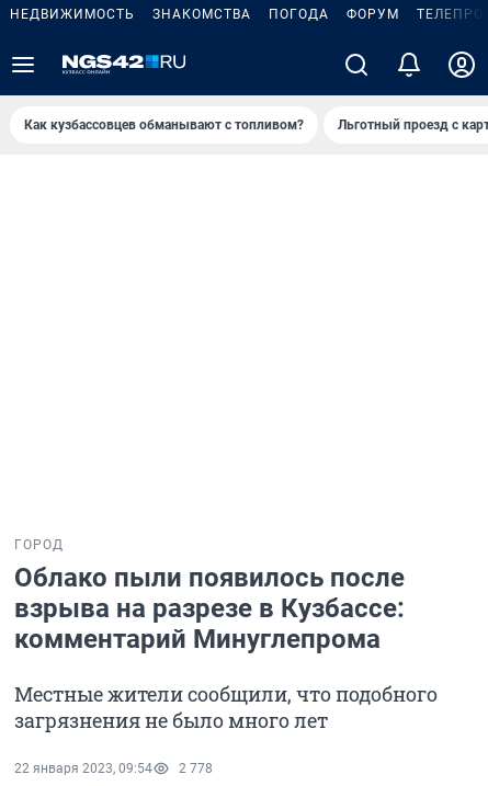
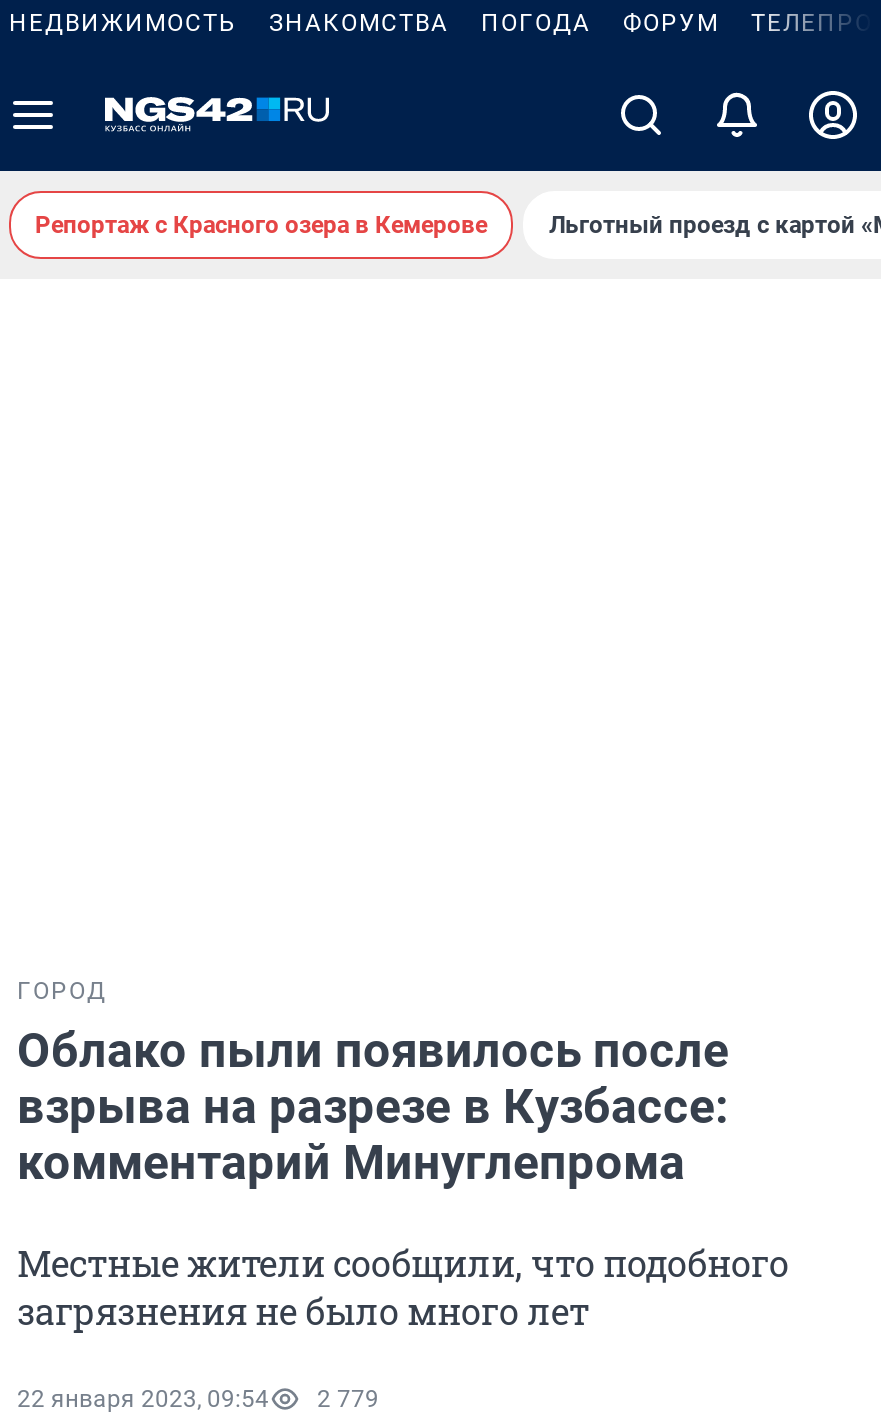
[24,117,304,133] Как кузбассовцев обманывают с топливом? -> [35,211,487,239] Репортаж с Красного озера в Кемерове
[14,761,213,776] 22 января 2023, 09:54 2 778 -> [17,1385,379,1413] 22 января 2023, 09:54 2 779

